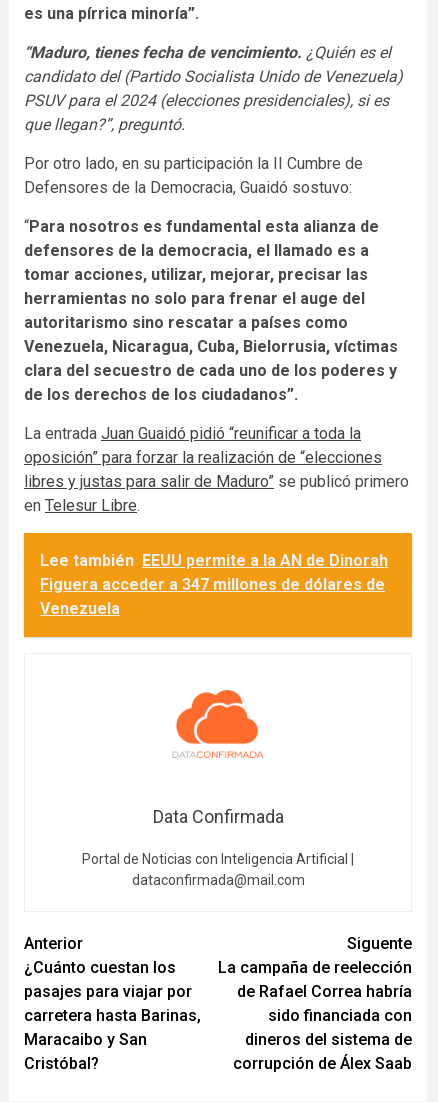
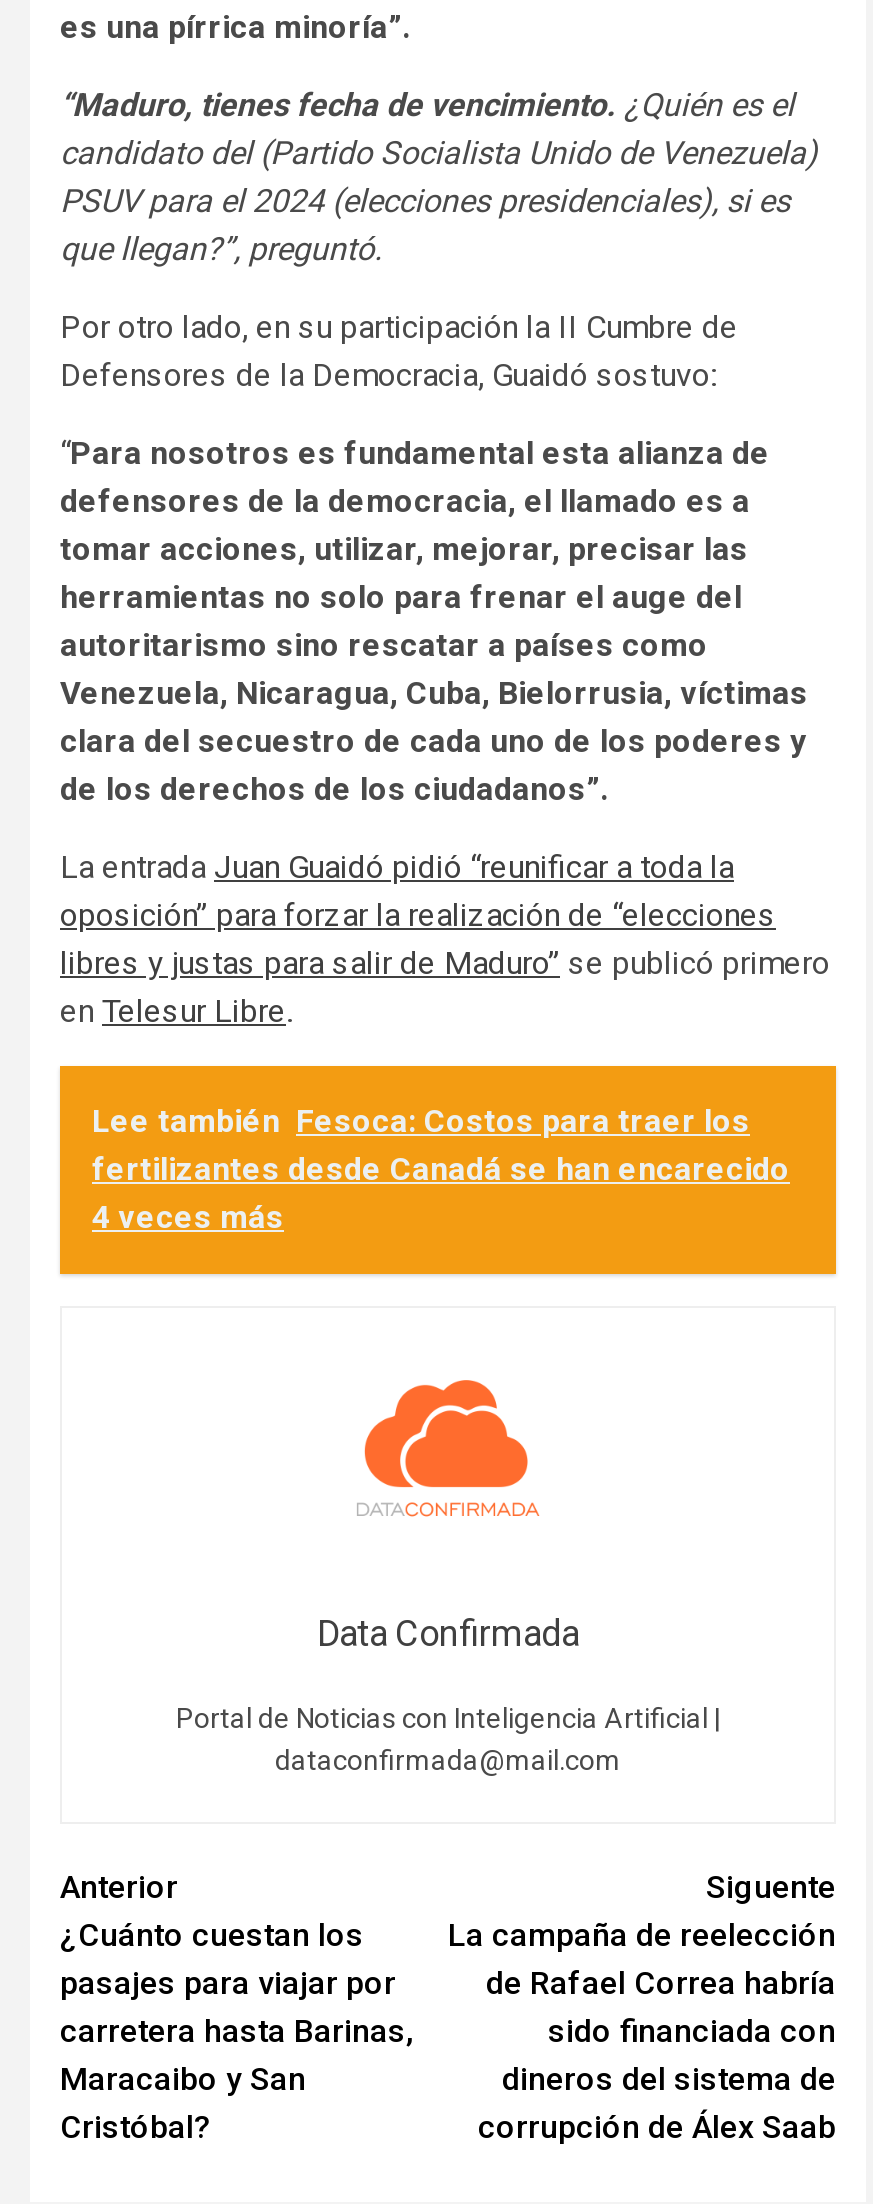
[40,551,388,618] Lee también EEUU permite a la AN de Dinorah | Figuera acceder a 347 millones de dólares de | Venezuela -> [92,1101,790,1235] Lee también Fesoca: Costos para traer los | fertilizantes desde Canadá se han encarecido | 4 veces más

